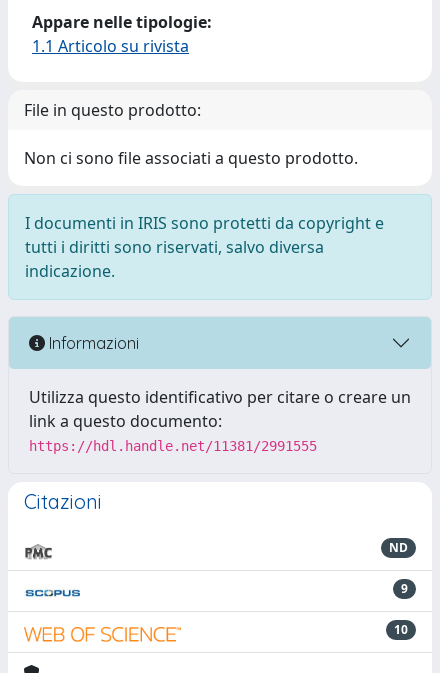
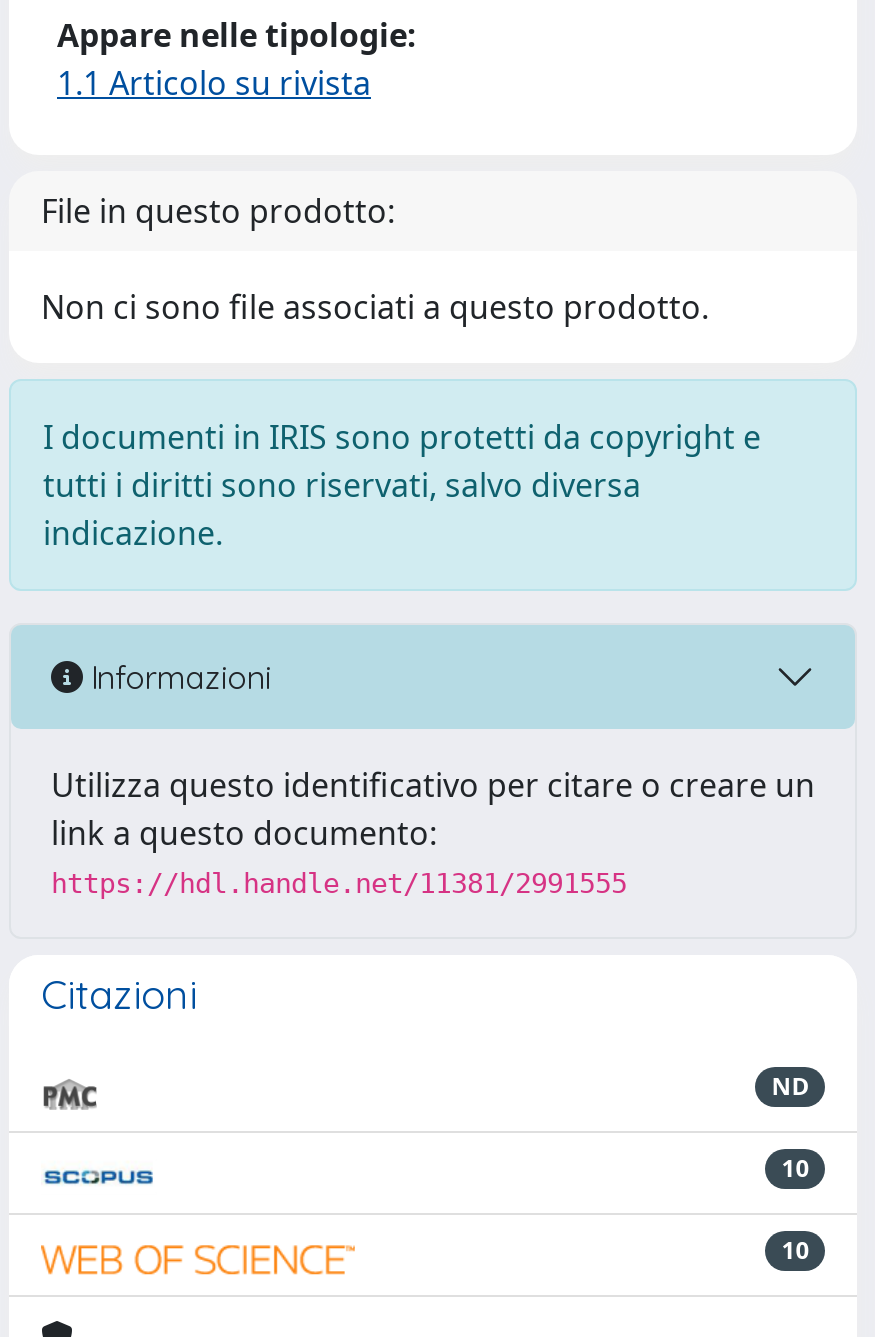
[401,580,408,597] 9 -> [781,1151,809,1185] 10

